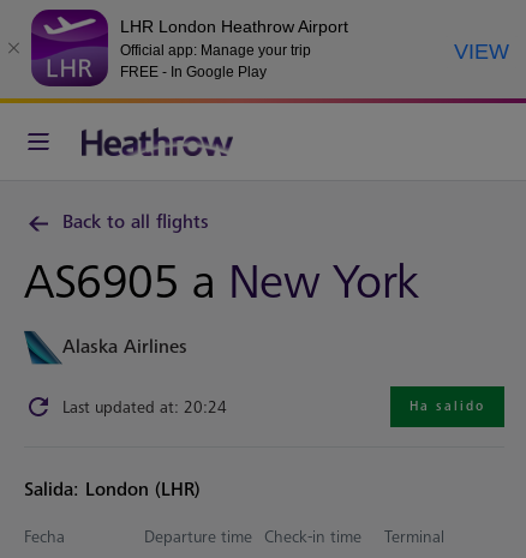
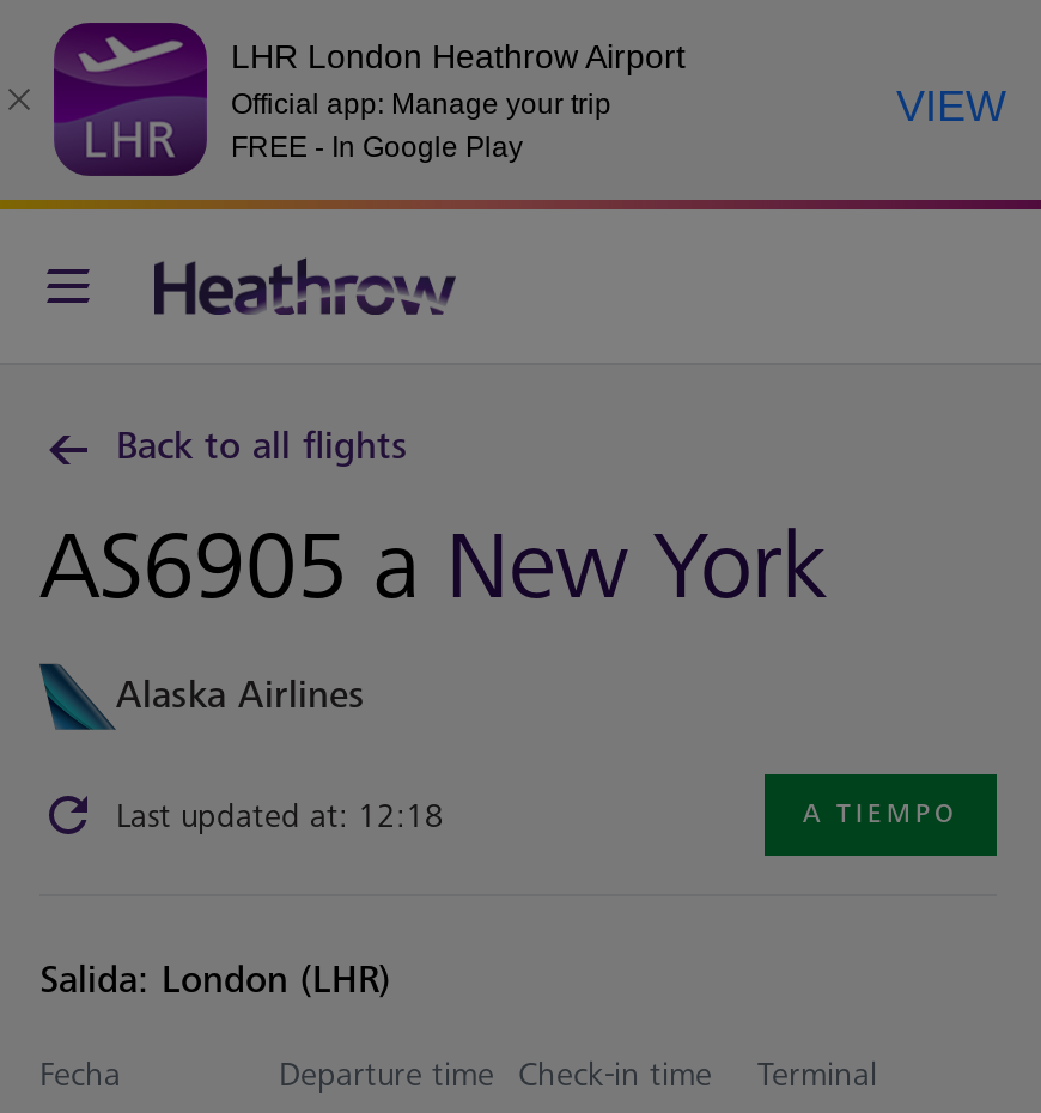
[62,397,485,417] Last updated at: 20:24 | Ha salido -> [116,795,958,835] Last updated at: 12:18 | A TIEMPO

